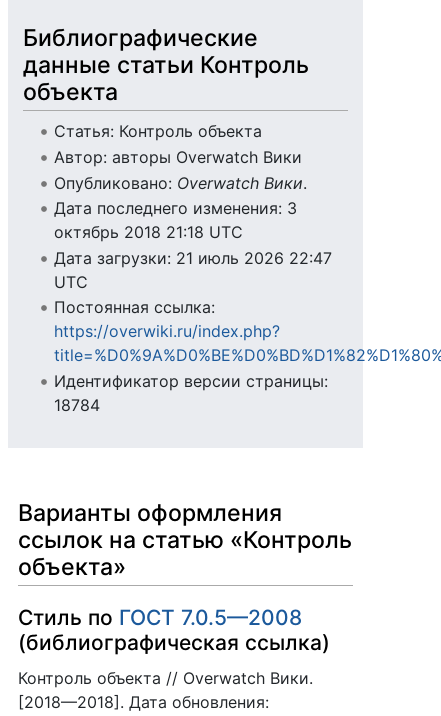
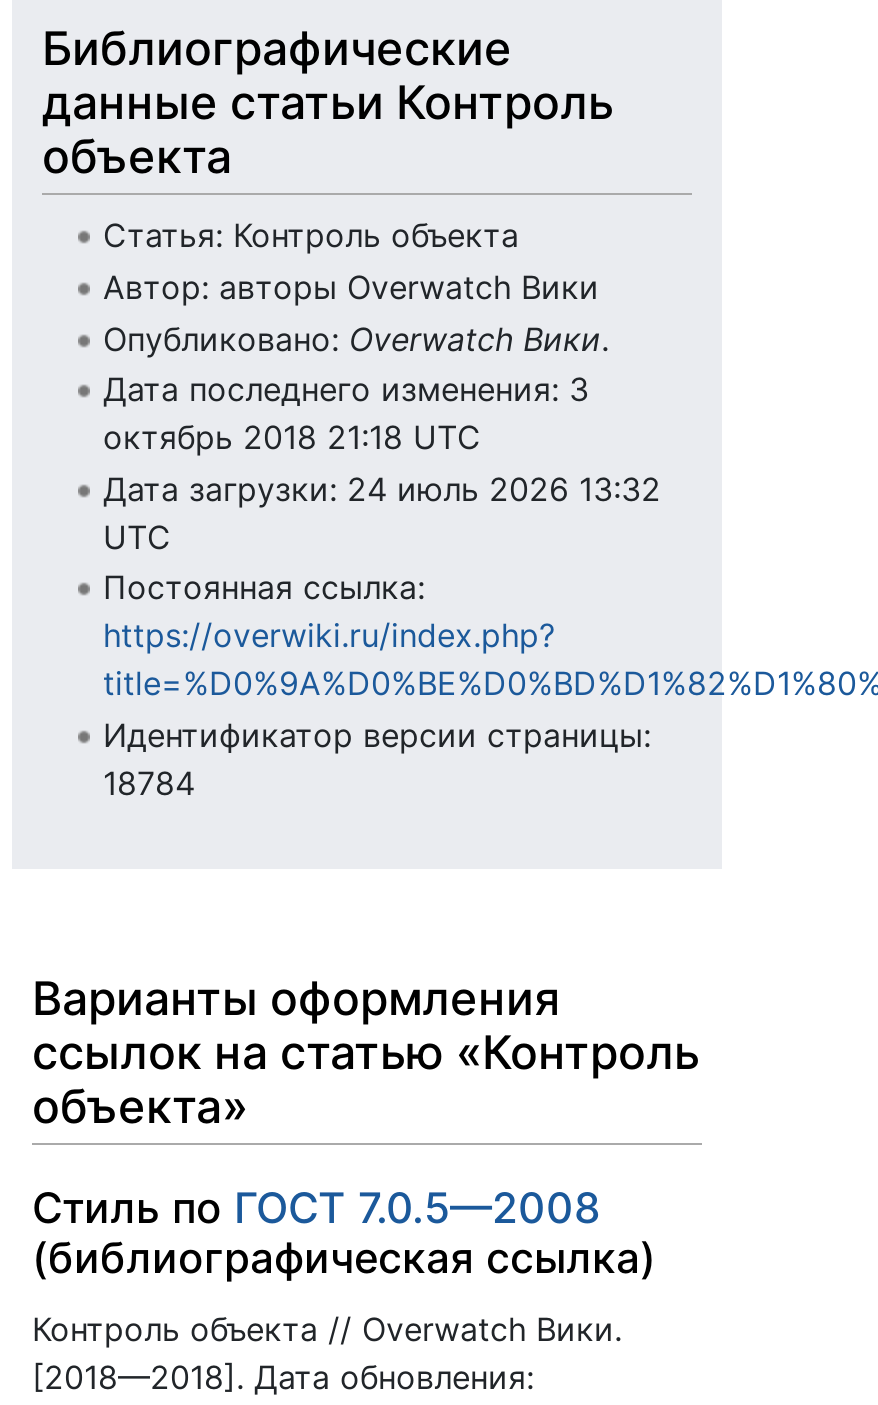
[53,248,331,268] Дата загрузки: 21 июль 2026 22:47 -> [103,468,661,508] Дата загрузки: 24 июль 2026 13:32

